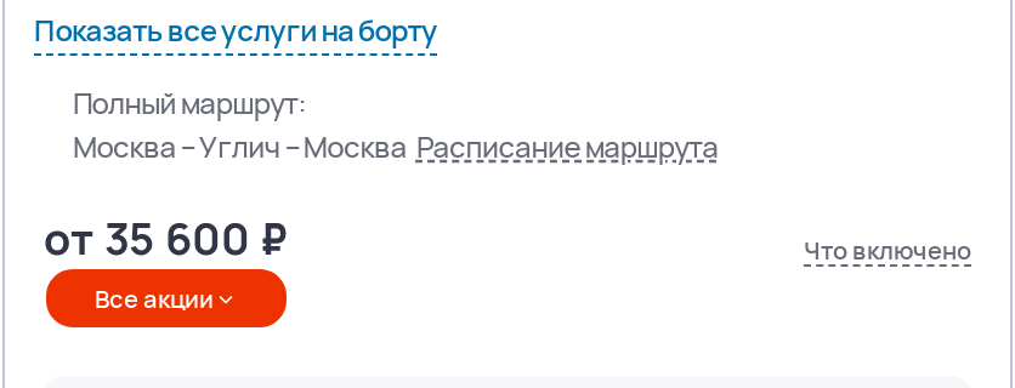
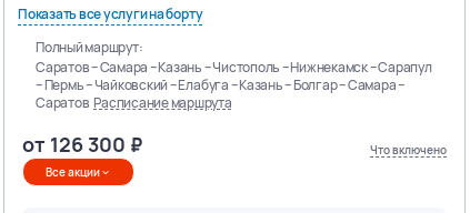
[73,127,719,168] Москва – Углич – Москва Расписание маршрута -> [36,58,432,112] Саратов – Самара – Казань – Чистополь – Нижнекамск – Сарапул | – Пермь – Чайковский – Елабуга – Казань – Болгар – Самара – | Саратов Расписание маршрута
[44,209,250,267] от 35 600 -> [22,131,126,158] от 126 300

